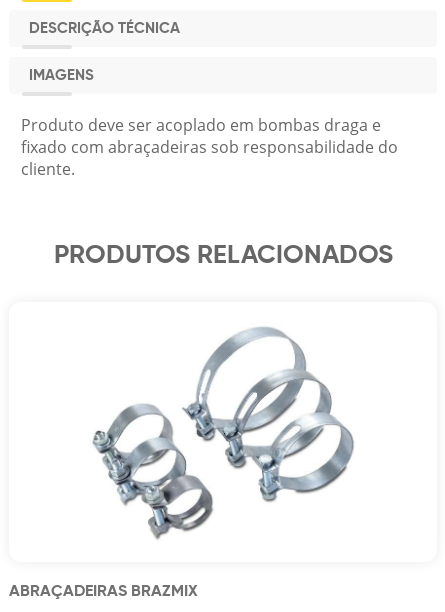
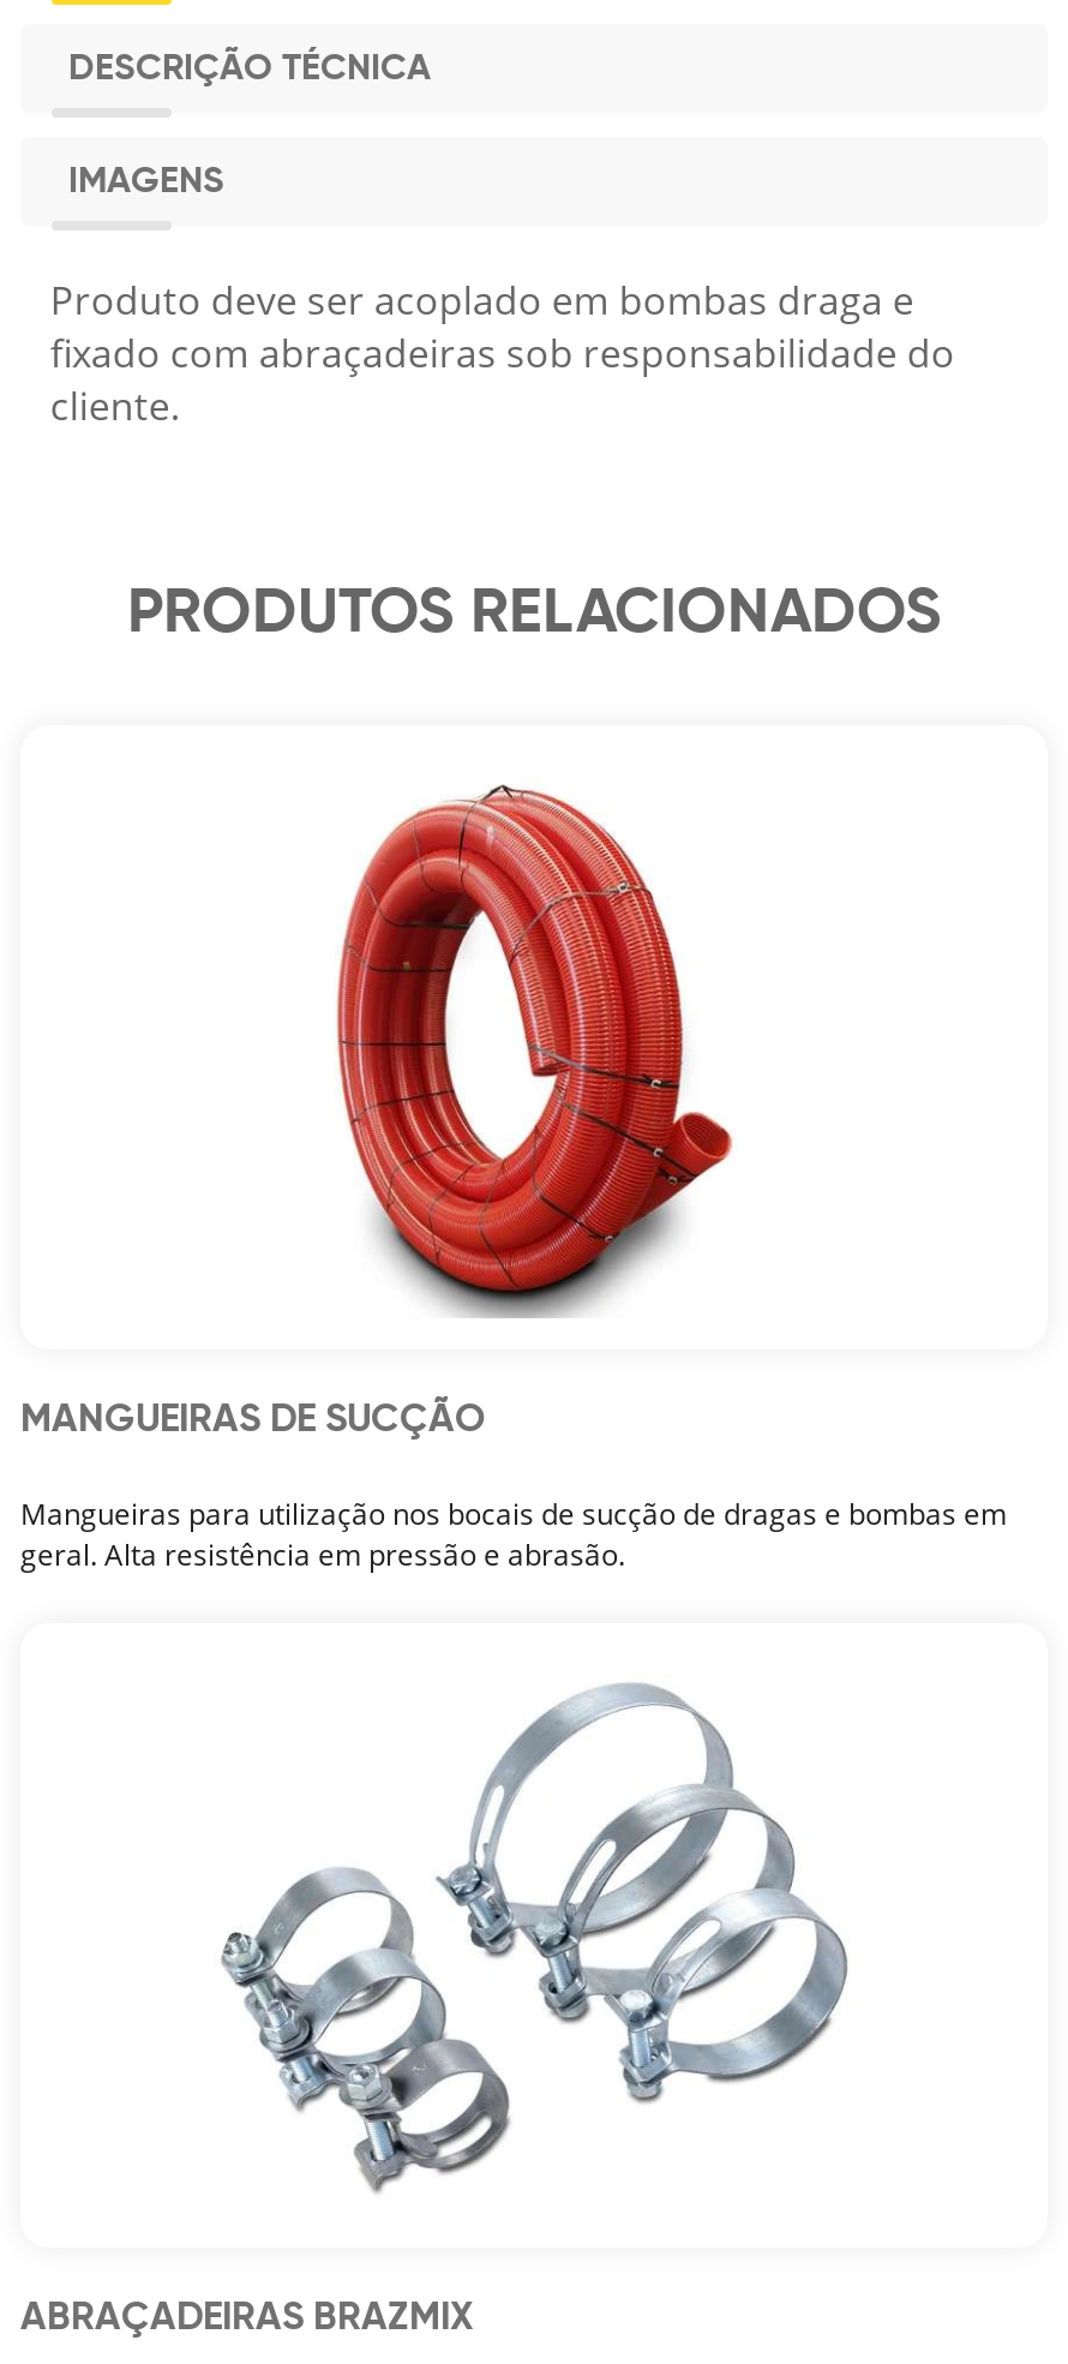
none -> [20,783,1007,1575] [image] | MANGUEIRAS DE SUCÇÃO | Mangueiras para utilização nos bocais de sucção de dragas e bombas em | geral. Alta resistência em pressão e abrasão.

